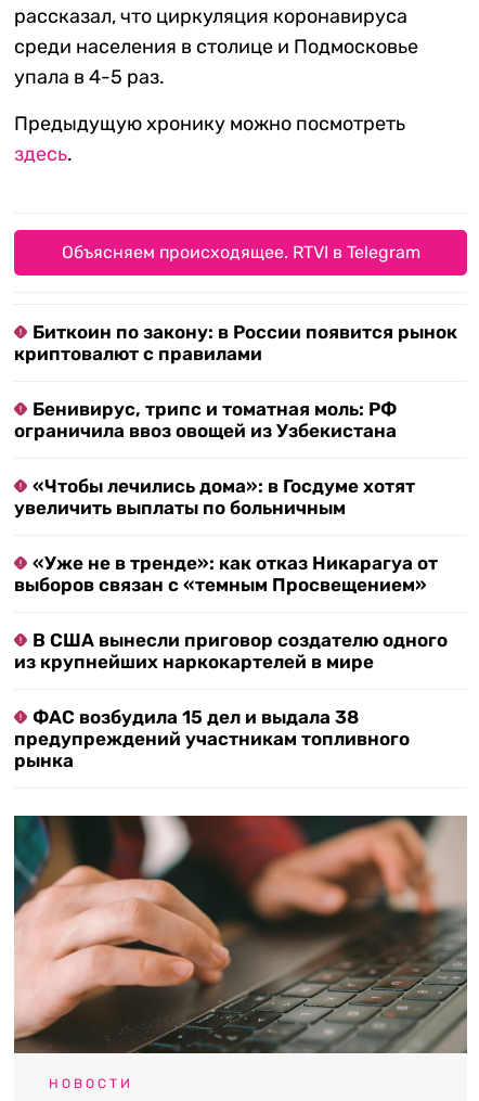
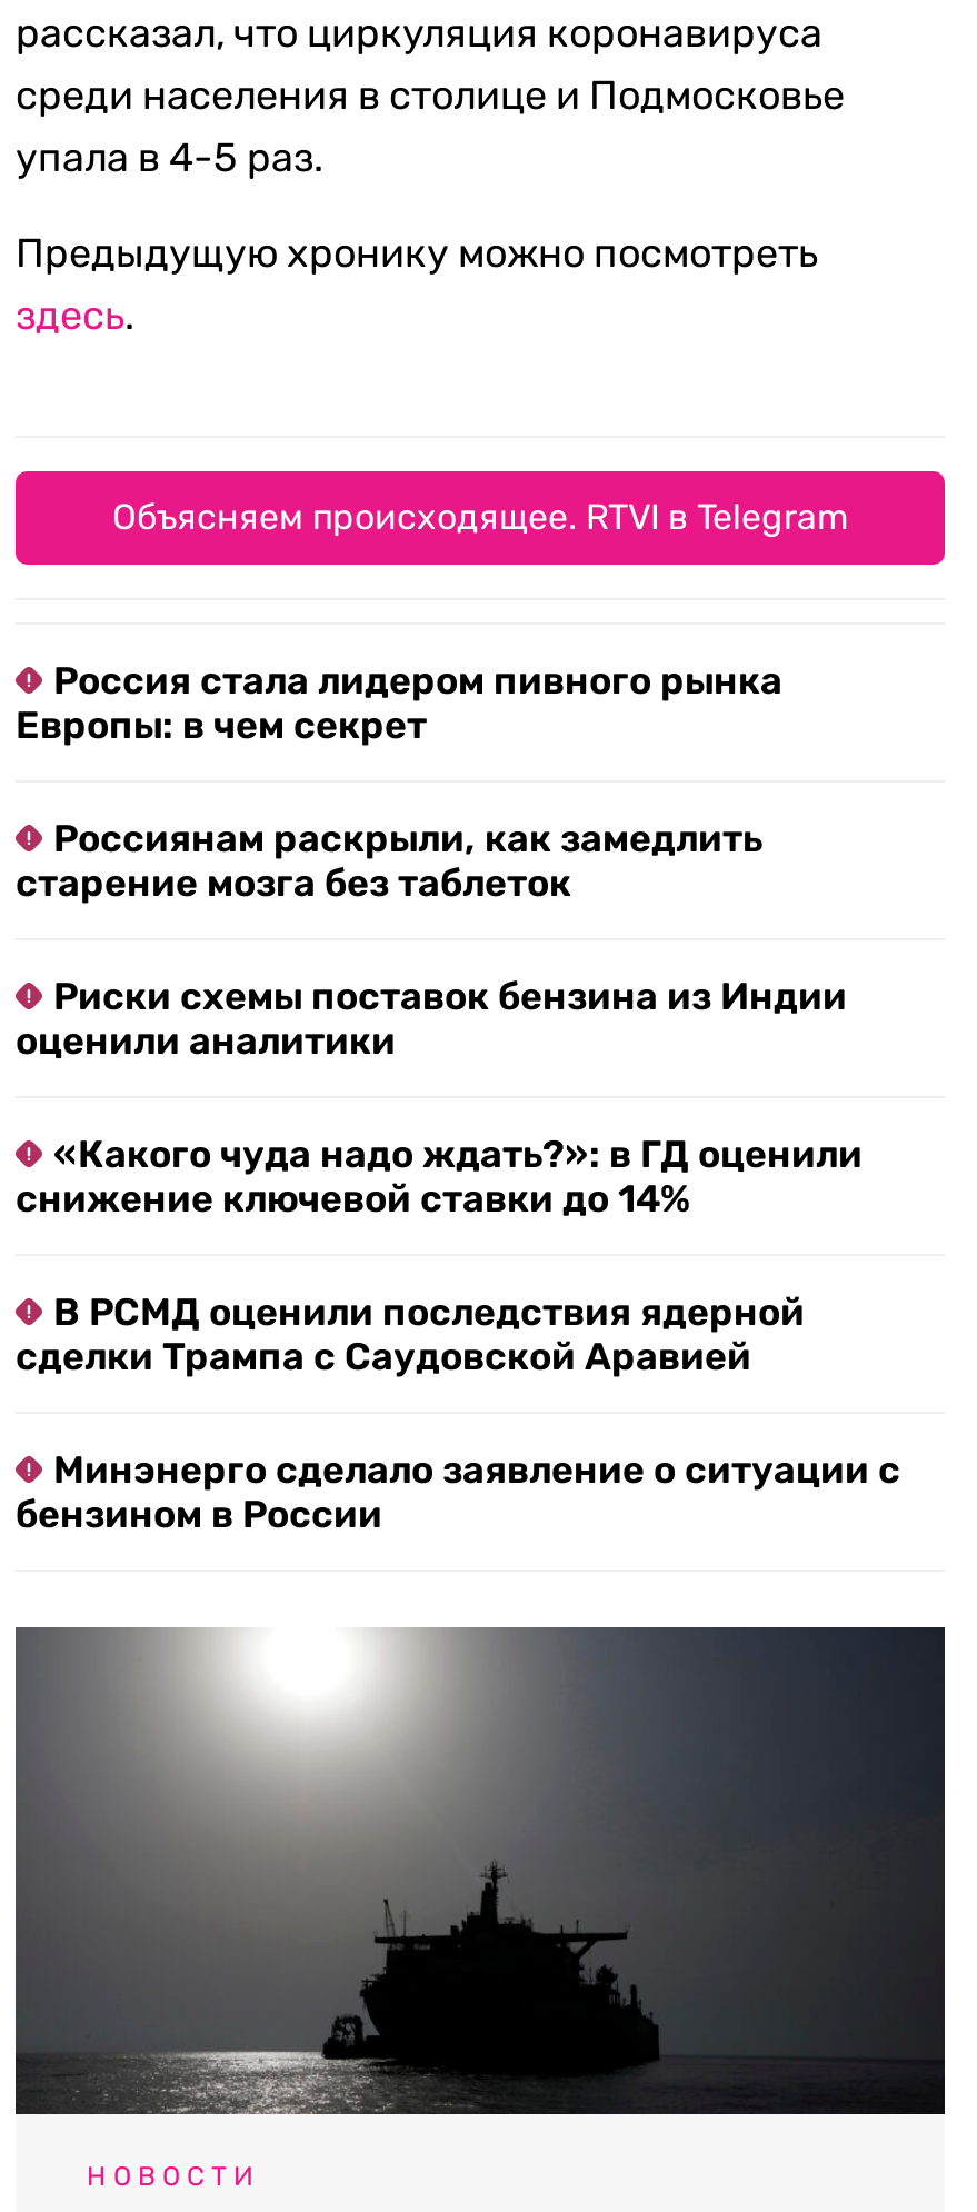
[14,321,457,364] Биткоин по закону: в России появится рынок | криптовалют с правилами -> [16,658,782,747] Россия стала лидером пивного рынка | Европы: в чем секрет
[14,398,397,441] Бенивирус, трипс и томатная моль: РФ | ограничила ввоз овощей из Узбекистана -> [16,815,762,904] Россиянам раскрыли, как замедлить | старение мозга без таблеток
[14,475,415,518] «Чтобы лечились дома»: в Госдуме хотят | увеличить выплаты по больничным -> [16,973,847,1062] Риски схемы поставок бензина из Индии | оценили аналитики
[14,552,438,595] «Уже не в тренде»: как отказ Никарагуа от | выборов связан с «темным Просвещением» -> [16,1131,863,1220] «Какого чуда надо ждать?»: в ГД оценили | снижение ключевой ставки до 14%
[14,629,448,672] В США вынесли приговор создателю одного | из крупнейших наркокартелей в мире -> [16,1289,805,1378] В РСМД оценили последствия ядерной | сделки Трампа с Саудовской Аравией
[14,706,410,771] ФАС возбудила 15 дел и выдала 38 | предупреждений участникам топливного | рынка -> [16,1447,900,1536] Минэнерго сделало заявление о ситуации с | бензином в России
[13,815,468,1054] [image] -> [13,1627,945,2114] [image]

